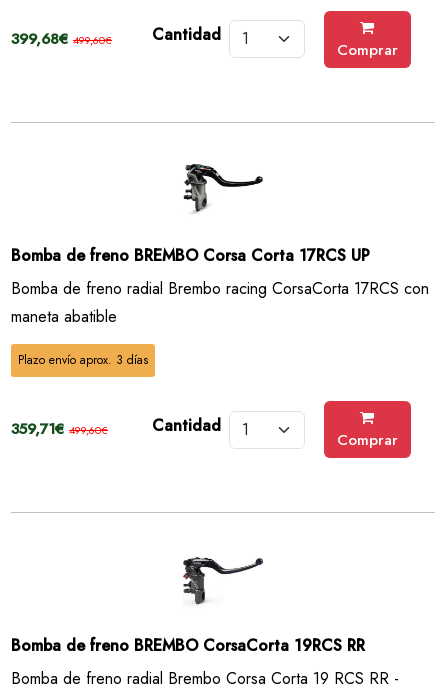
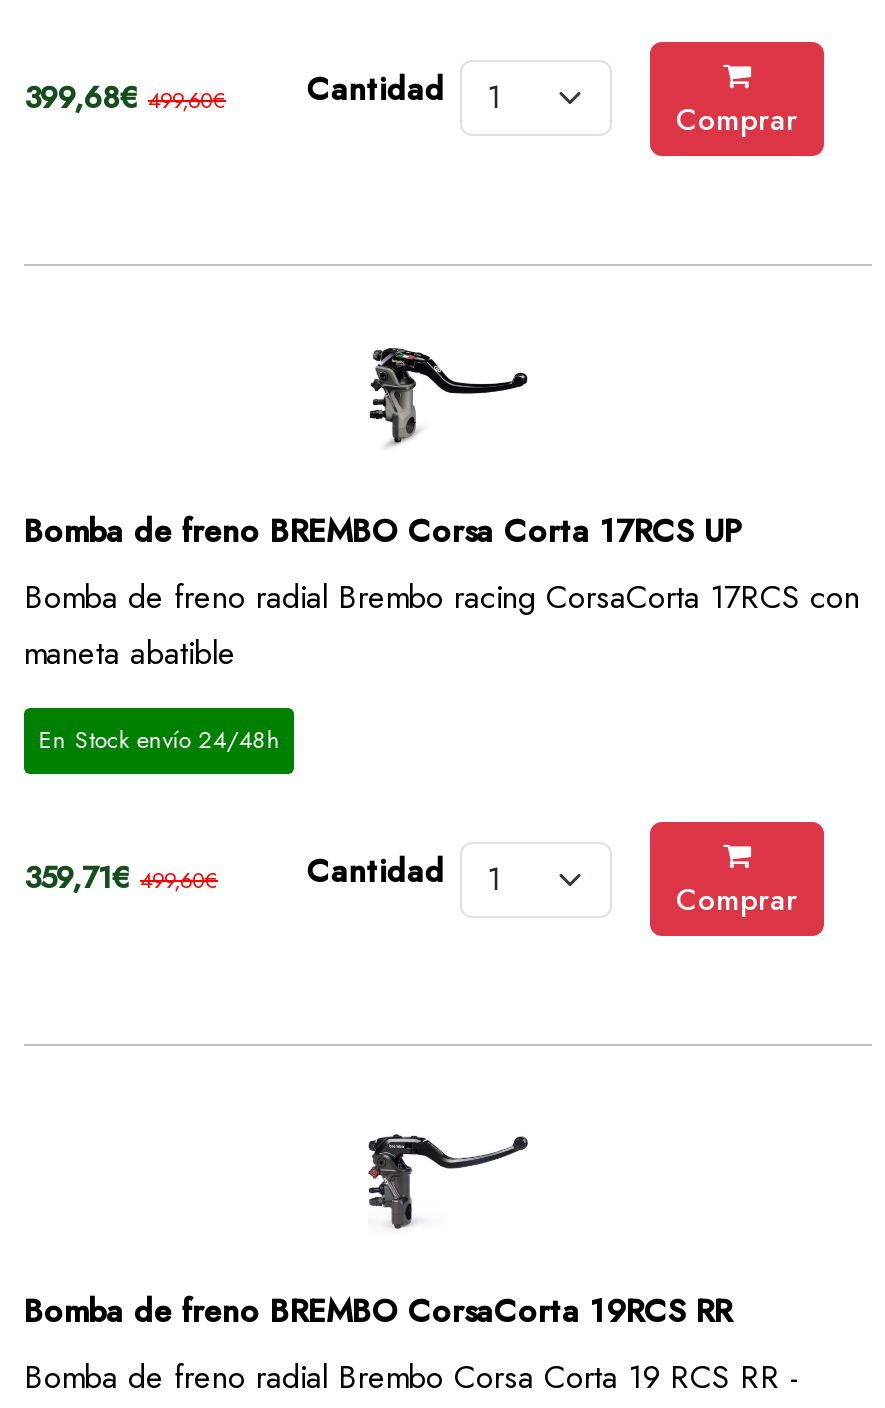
[18,351,148,369] Plazo envío aprox. 3 días -> [38,722,280,758] En Stock envío 24/48h

